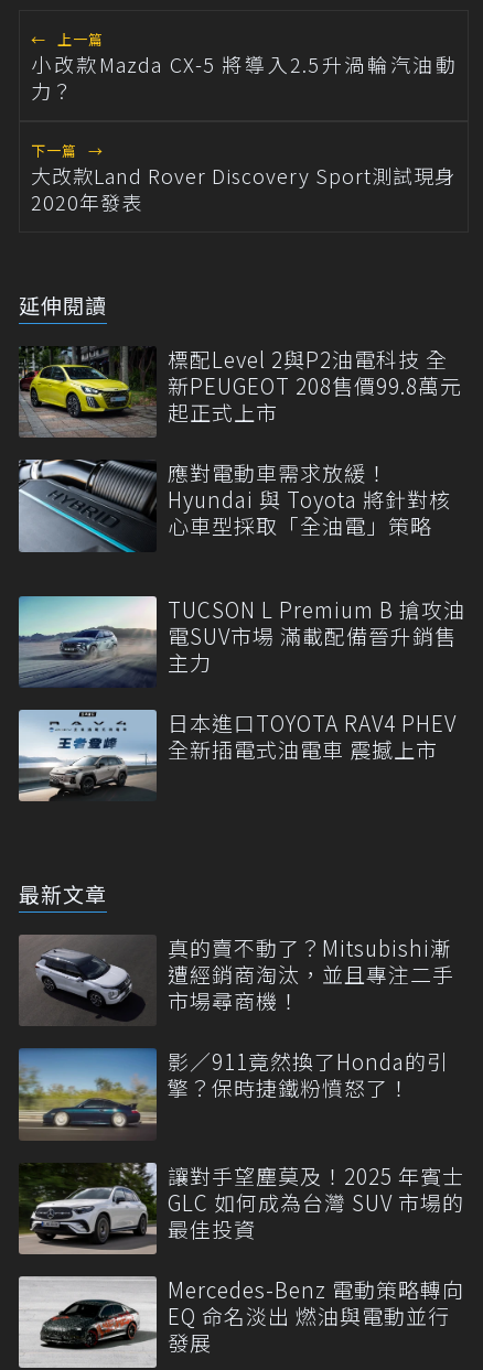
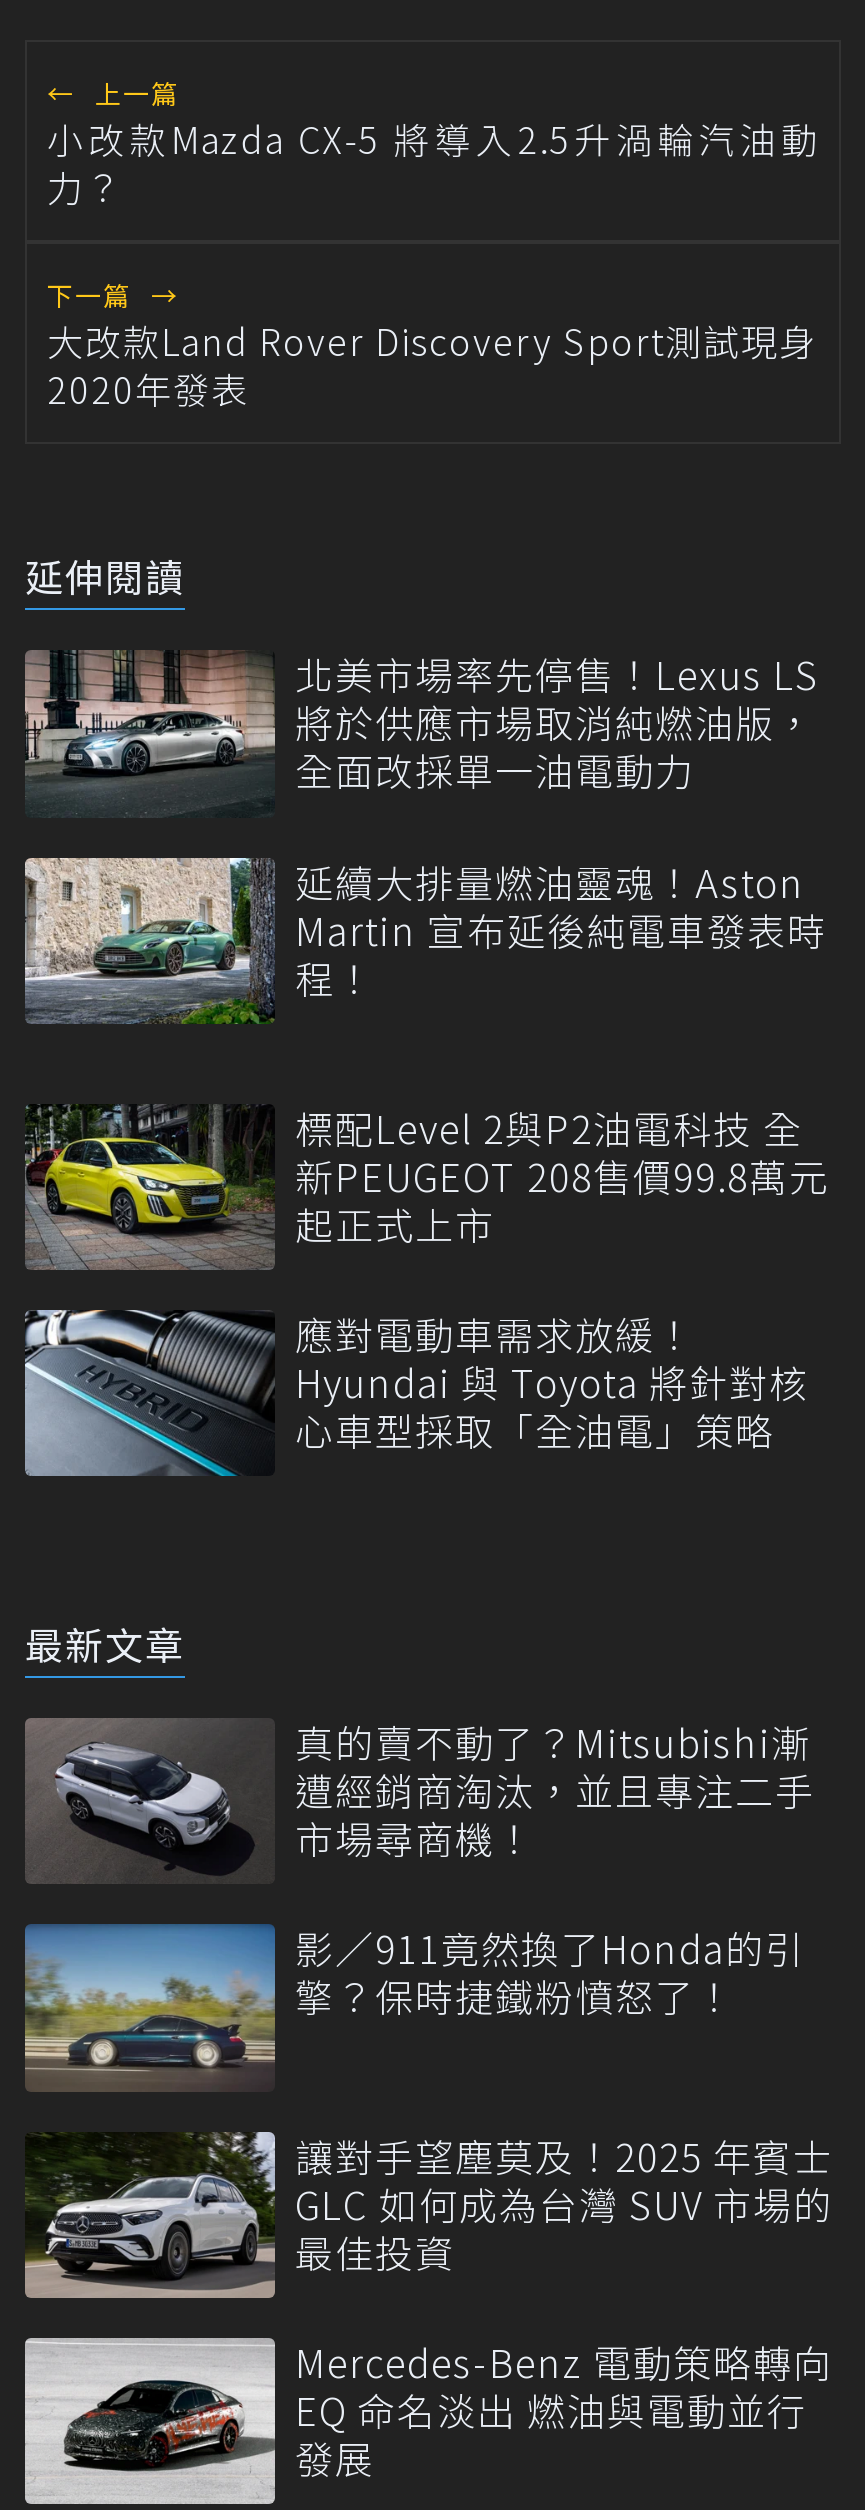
none -> [23,646,827,1003] [image] | 北美市場率先停售！Lexus LS | 將於供應市場取消純燃油版， | 全面改採單一油電動力 | 延續大排量燃油靈魂！Aston | Martin 宣布延後純電車發表時 | 程！
none -> [23,856,273,1024] [image]
moved [17,344,462,541] -> [21,1099,829,1456]: [image] | 標配Level 2與P2油電科技 全 | 新PEUGEOT 208售價99.8萬元 | 起正式上市 | 應對電動車需求放緩！ | Hyundai 與 Toyota 將針對核 | 心車型採取「全油電」策略
[18,594,465,764] [image] | TUCSON L Premium B 搶攻油 | 電SUV市場 滿載配備晉升銷售 | 主力 | 日本進口TOYOTA RAV4 PHEV | 全新插電式油電車 震撼上市 -> none
[19,709,158,801] [image] -> none

